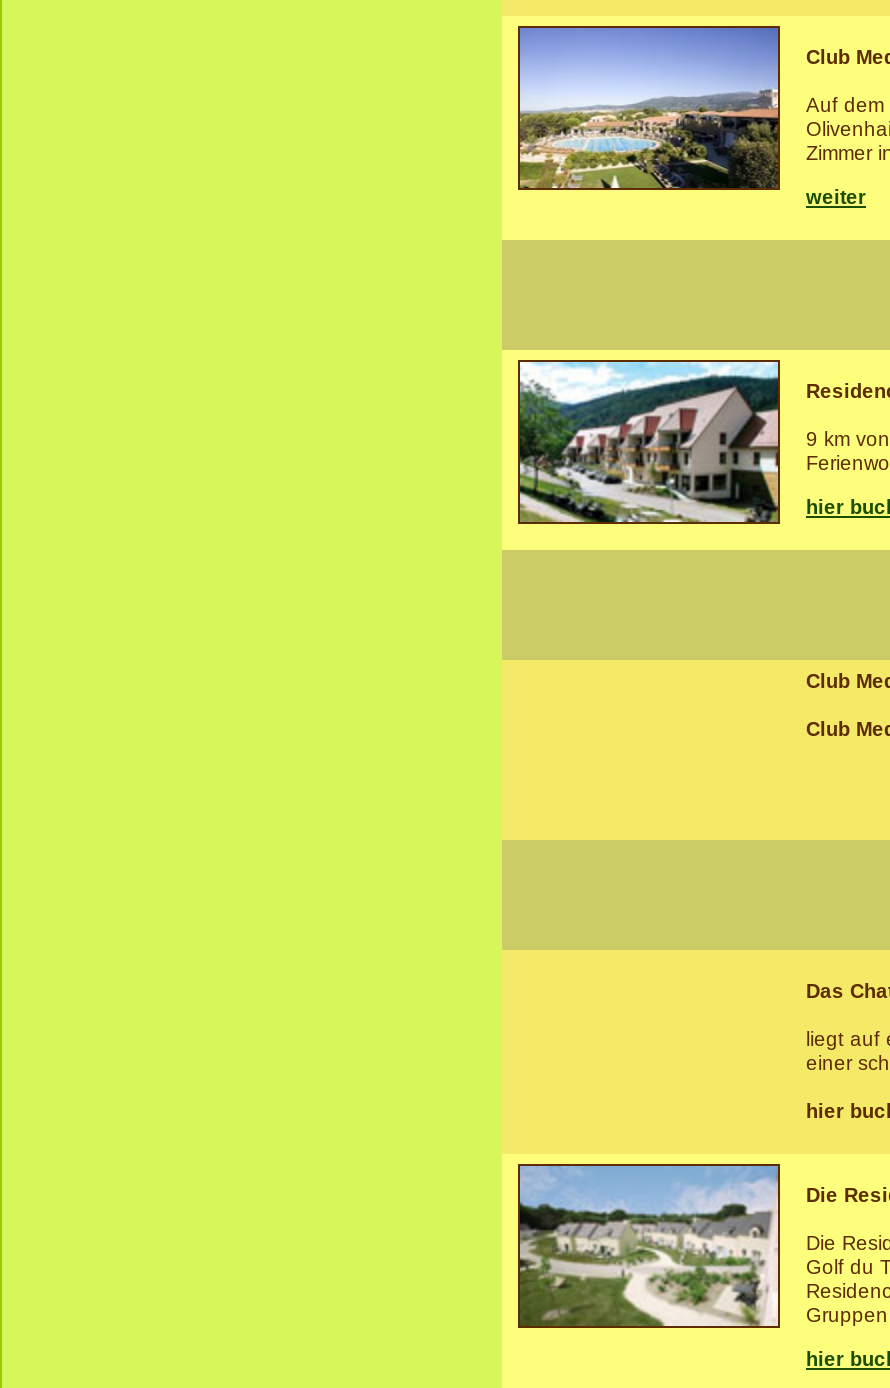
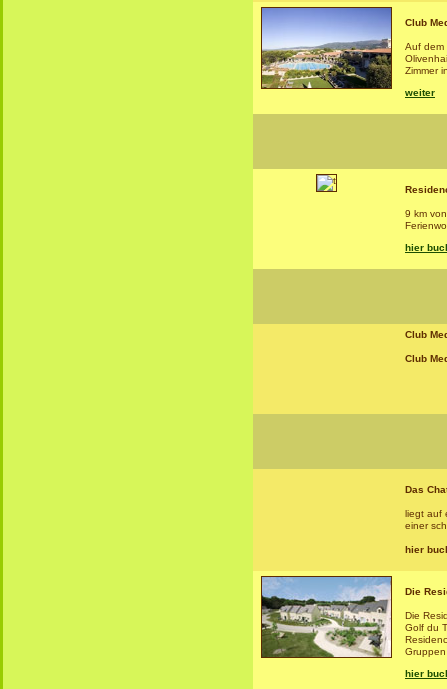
[516,358,782,526] [image] -> none

